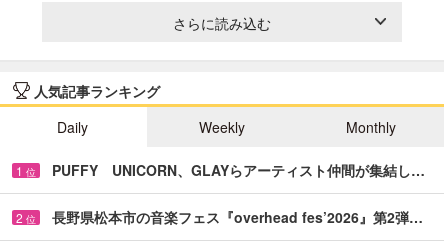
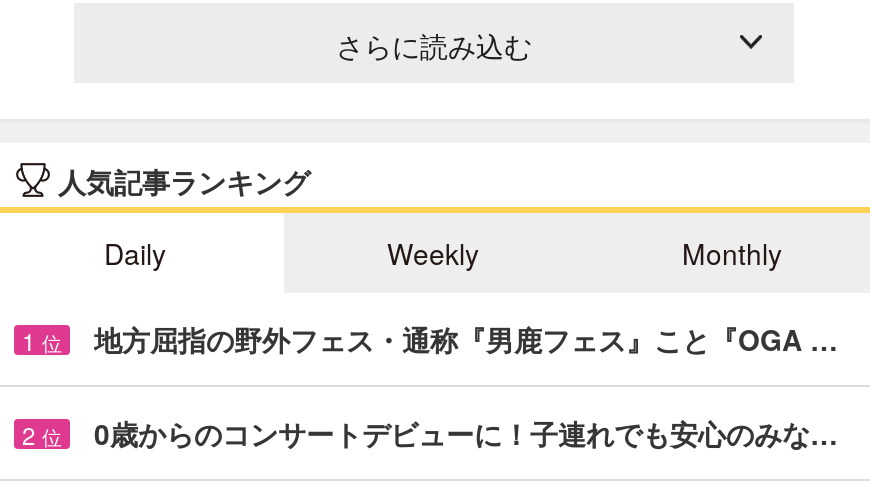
[52,160,425,180] PUFFY UNICORN、GLAYらアーティスト仲間が集結し… -> [94,319,838,359] 地方屈指の野外フェス・通称『男鹿フェス』こと『OGA …
[52,207,423,227] 長野県松本市の音楽フェス『overhead fes’2026』第2弾… -> [94,413,838,453] 0歳からのコンサートデビューに！子連れでも安心のみな…

